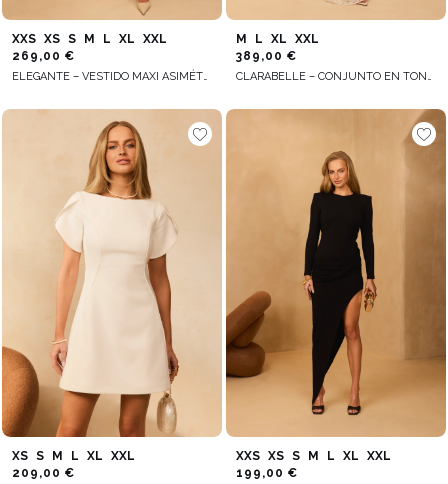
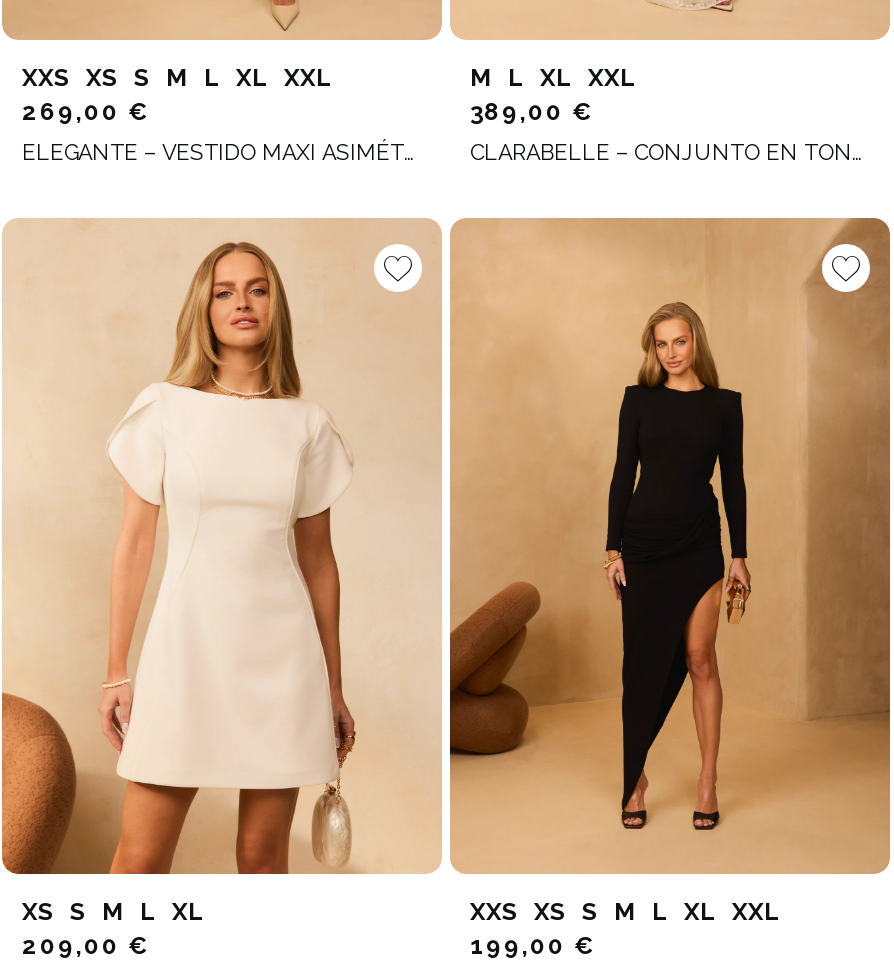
[12,449,135,463] XS S M L XL XXL -> [22,898,204,926] XS S M L XL

